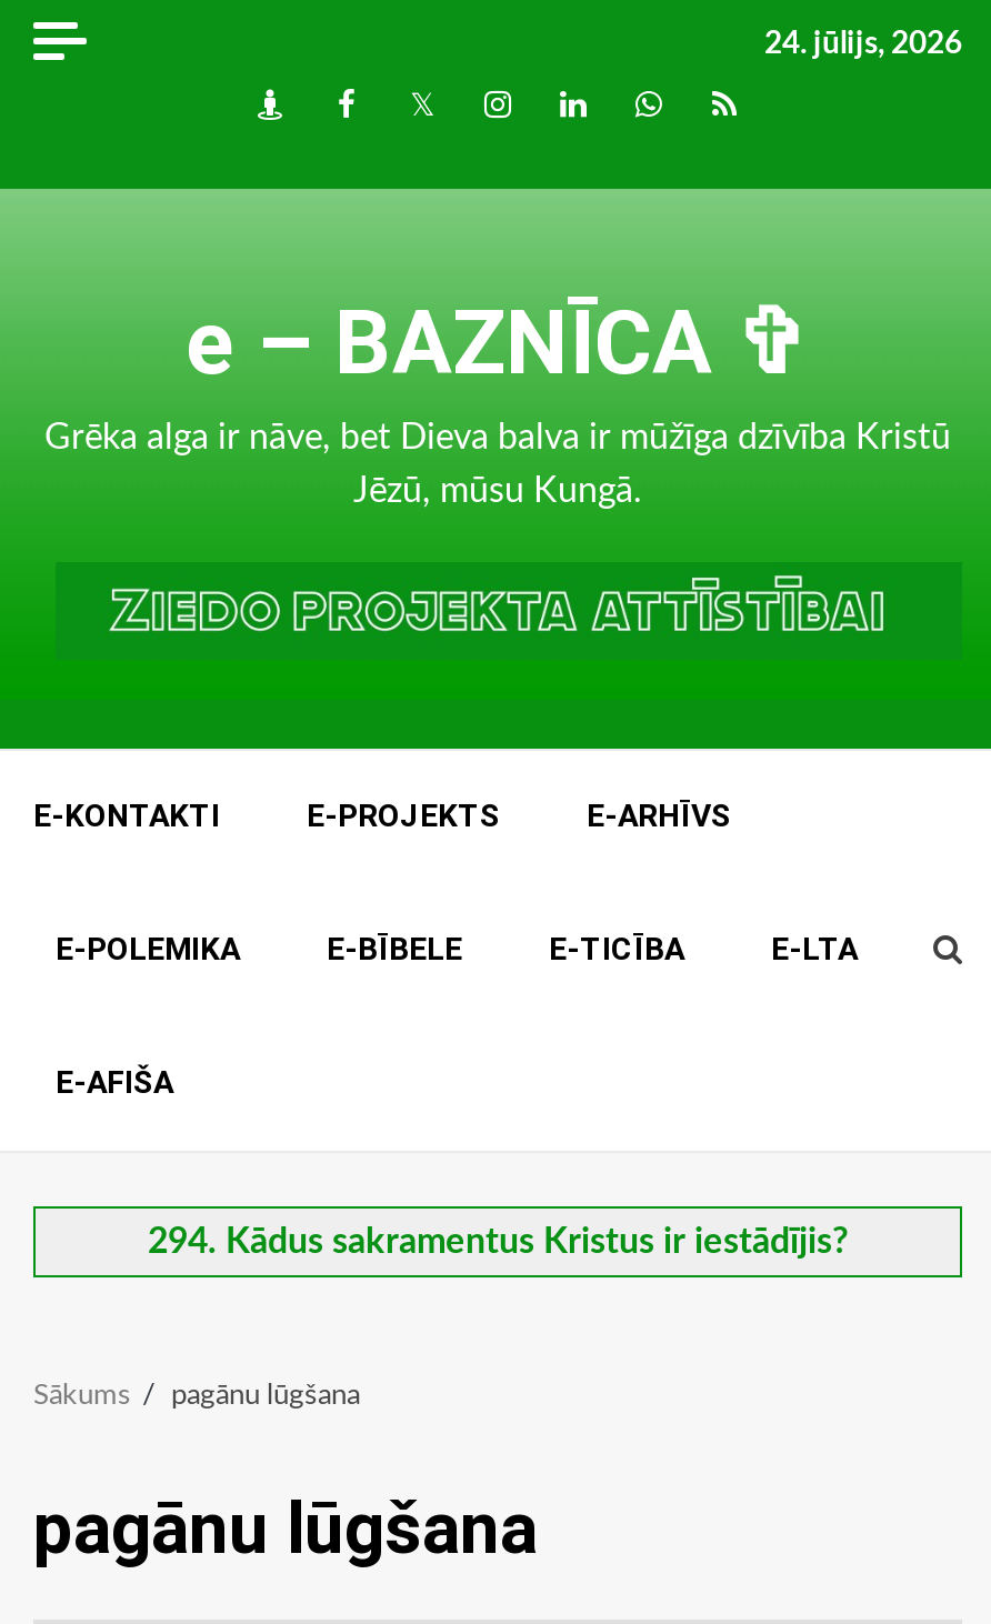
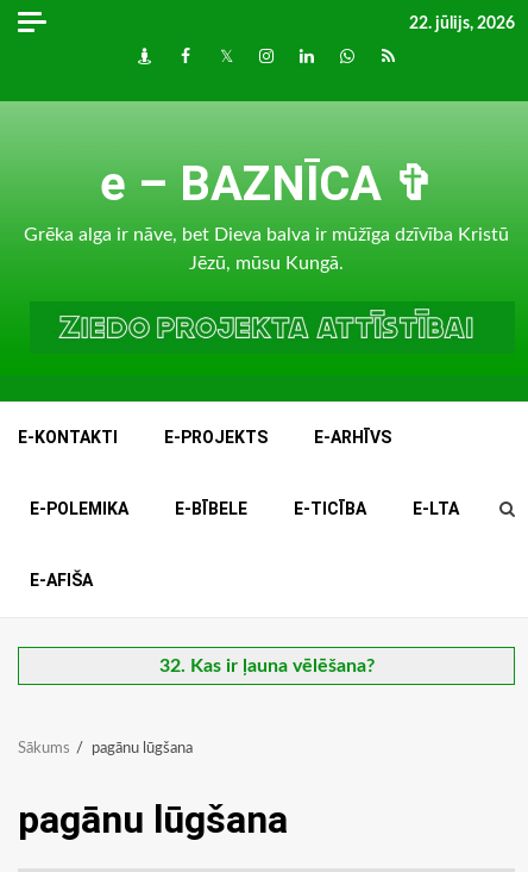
[764,29,962,60] 24. jūlijs, 2026 -> [409,15,515,32] 22. jūlijs, 2026
[148,1224,848,1259] 294. Kādus sakramentus Kristus ir iestādījis? -> [159,657,374,676] 32. Kas ir ļauna vēlēšana?

